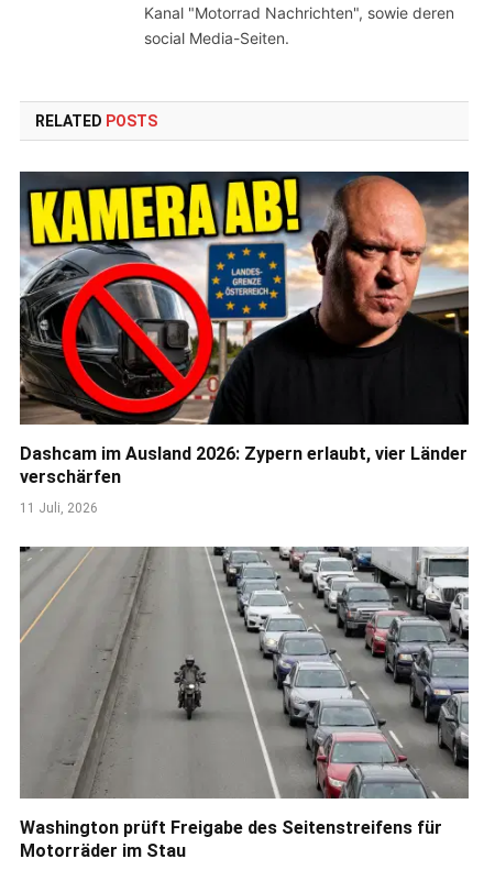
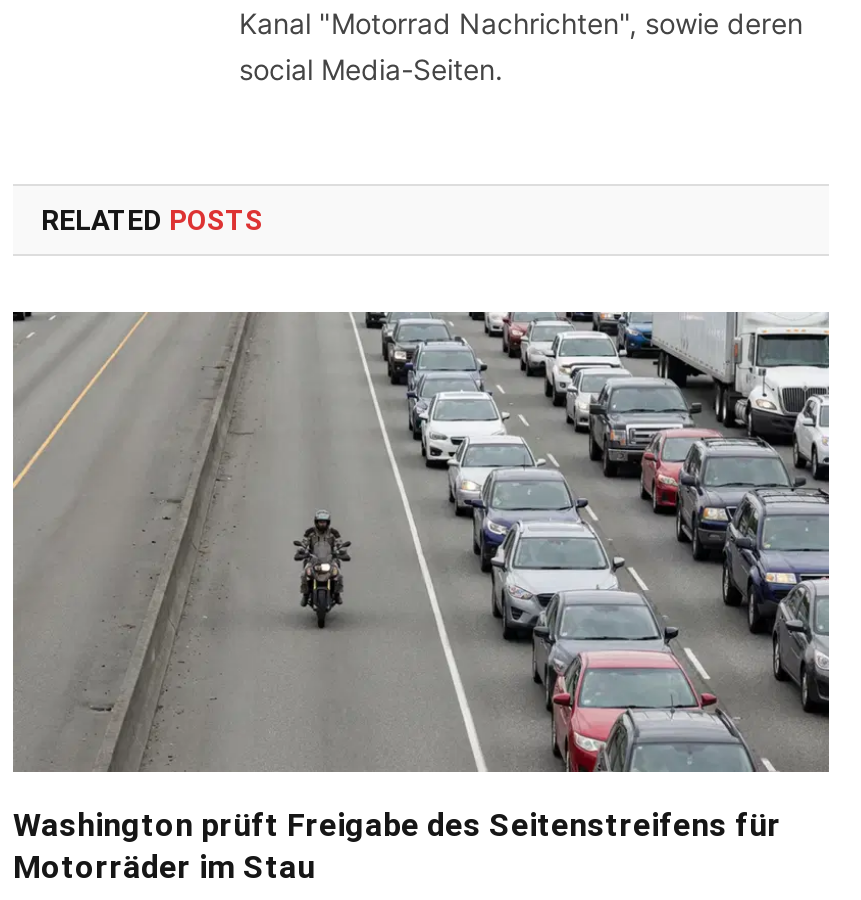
[20,170,470,516] [image] | Dashcam im Ausland 2026: Zypern erlaubt, vier Länder | verschärfen | 11 Juli, 2026 -> none

